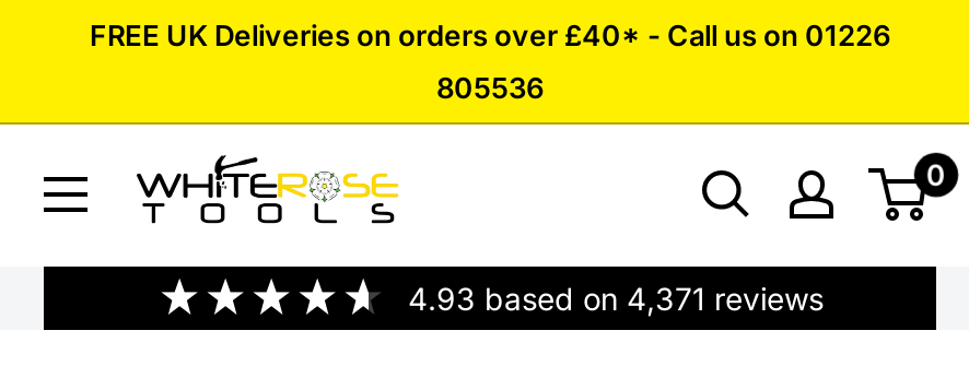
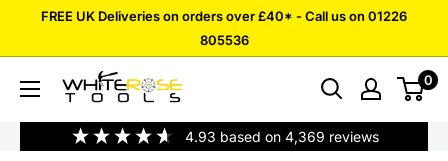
[408,279,824,316] 4.93 based on 4,371 reviews -> [184,128,378,145] 4.93 based on 4,369 reviews

